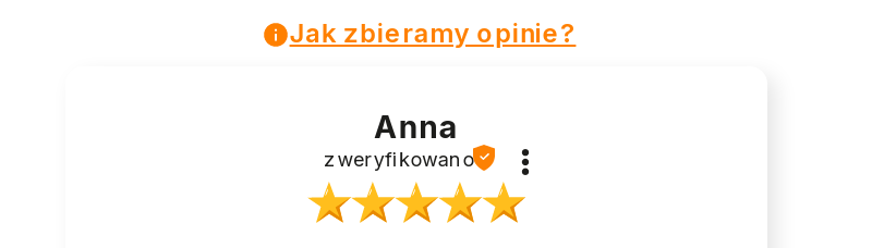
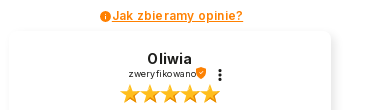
[374,107,459,144] Anna -> [147,49,193,66] Oliwia

